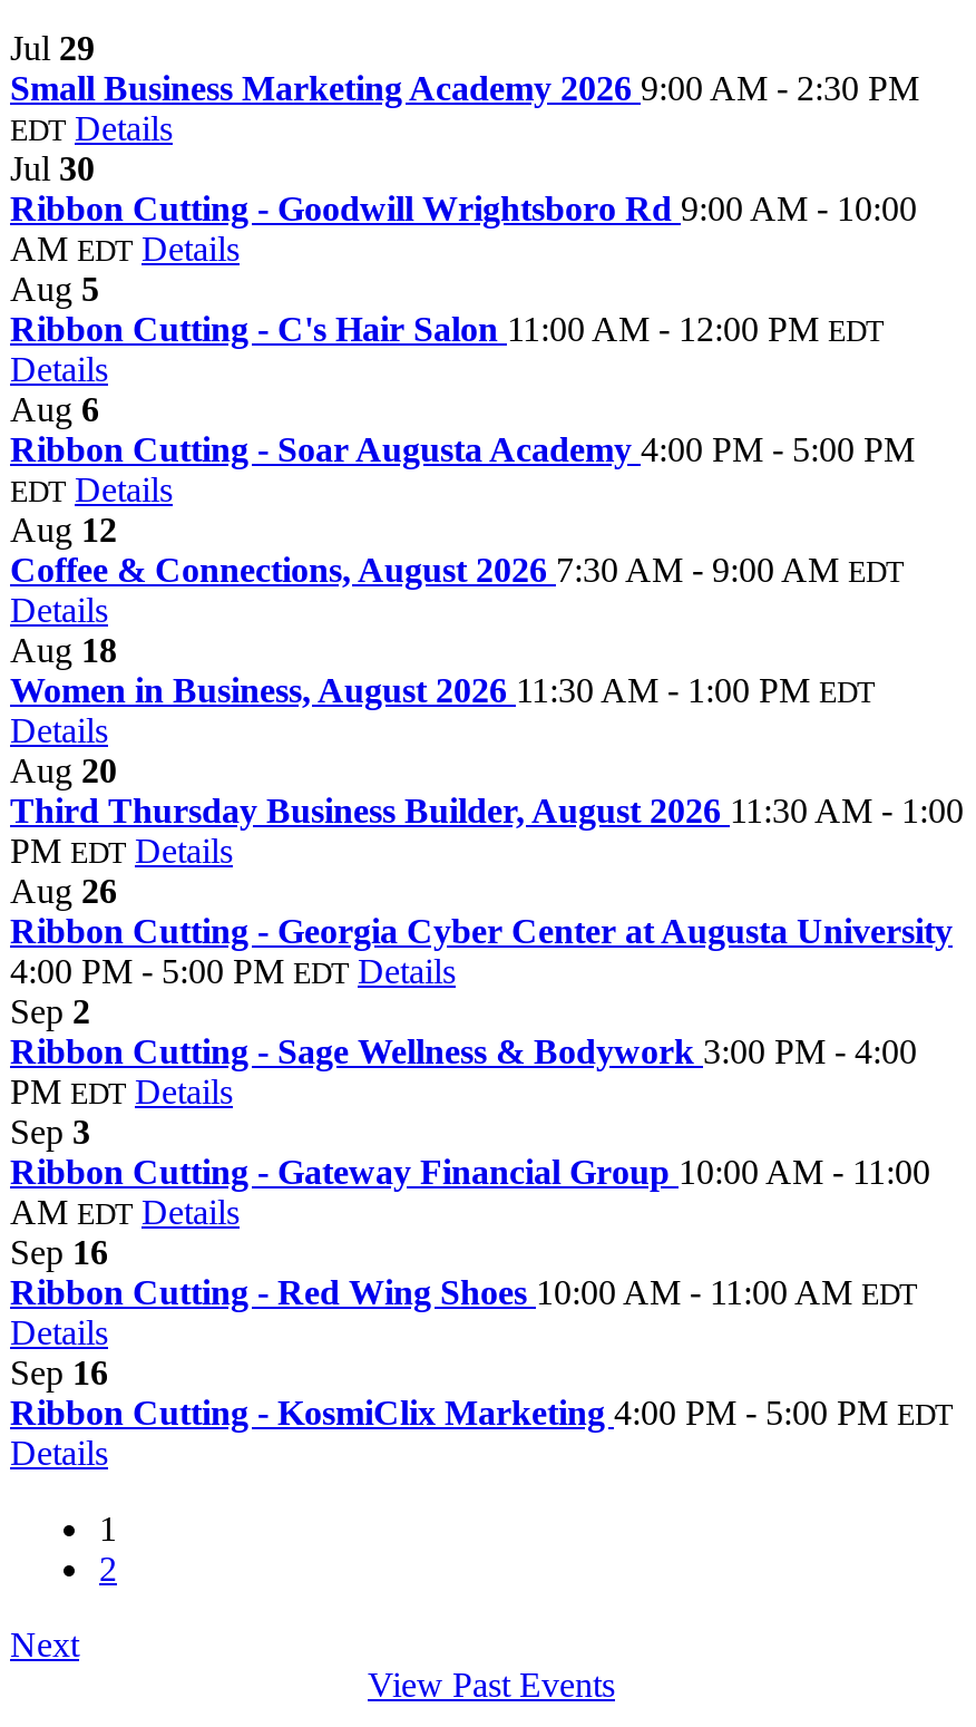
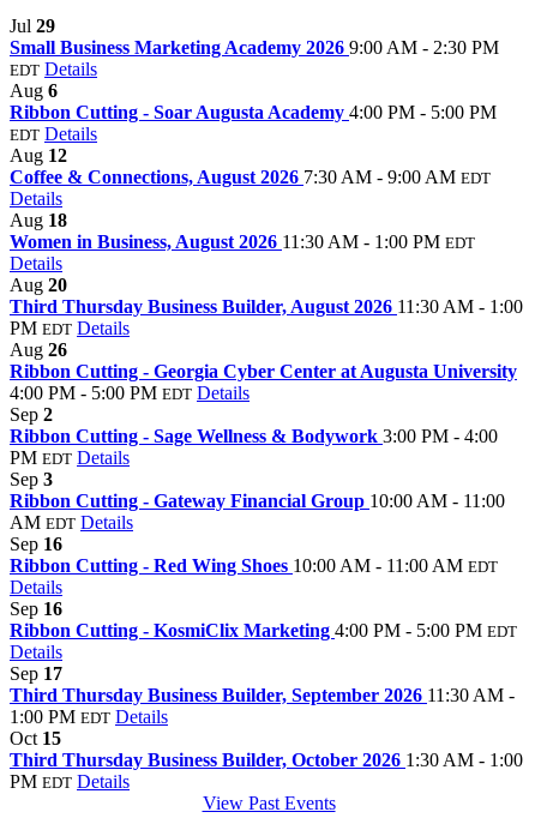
[10,149,917,387] Jul 30 | Ribbon Cutting - Goodwill Wrightsboro Rd 9:00 AM - 10:00 | AM EDT Details | Aug 5 | Ribbon Cutting - C's Hair Salon 11:00 AM - 12:00 PM EDT | Details -> none
moved [10,390,964,1471] -> [10,80,523,662]: Aug 6 | Ribbon Cutting - Soar Augusta Academy 4:00 PM - 5:00 PM | EDT Details | ... | Ribbon Cutting - KosmiClix Marketing 4:00 PM - 5:00 PM EDT | Details
[10,1509,117,1663] 1 | 2 | Next -> [10,663,523,791] Sep 17 | Third Thursday Business Builder, September 2026 11:30 AM - | 1:00 PM EDT Details | Oct 15 | Third Thursday Business Builder, October 2026 1:30 AM - 1:00 | PM EDT Details

